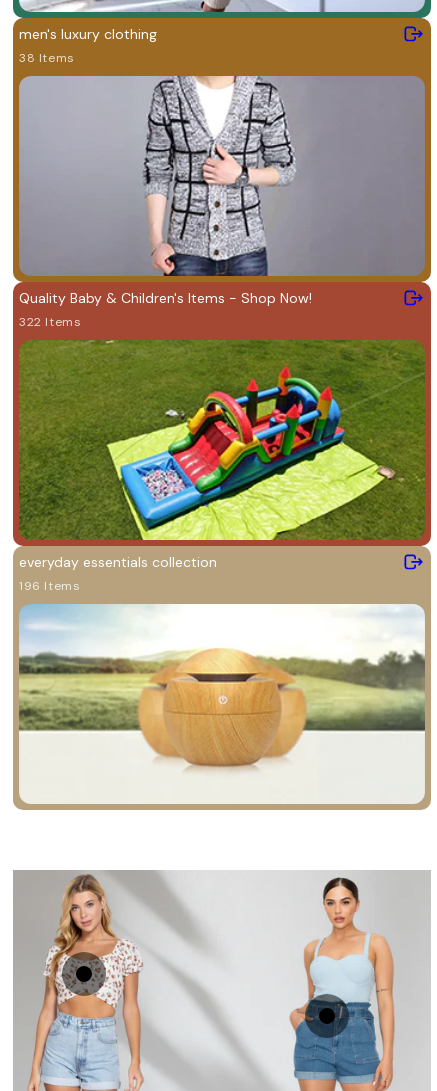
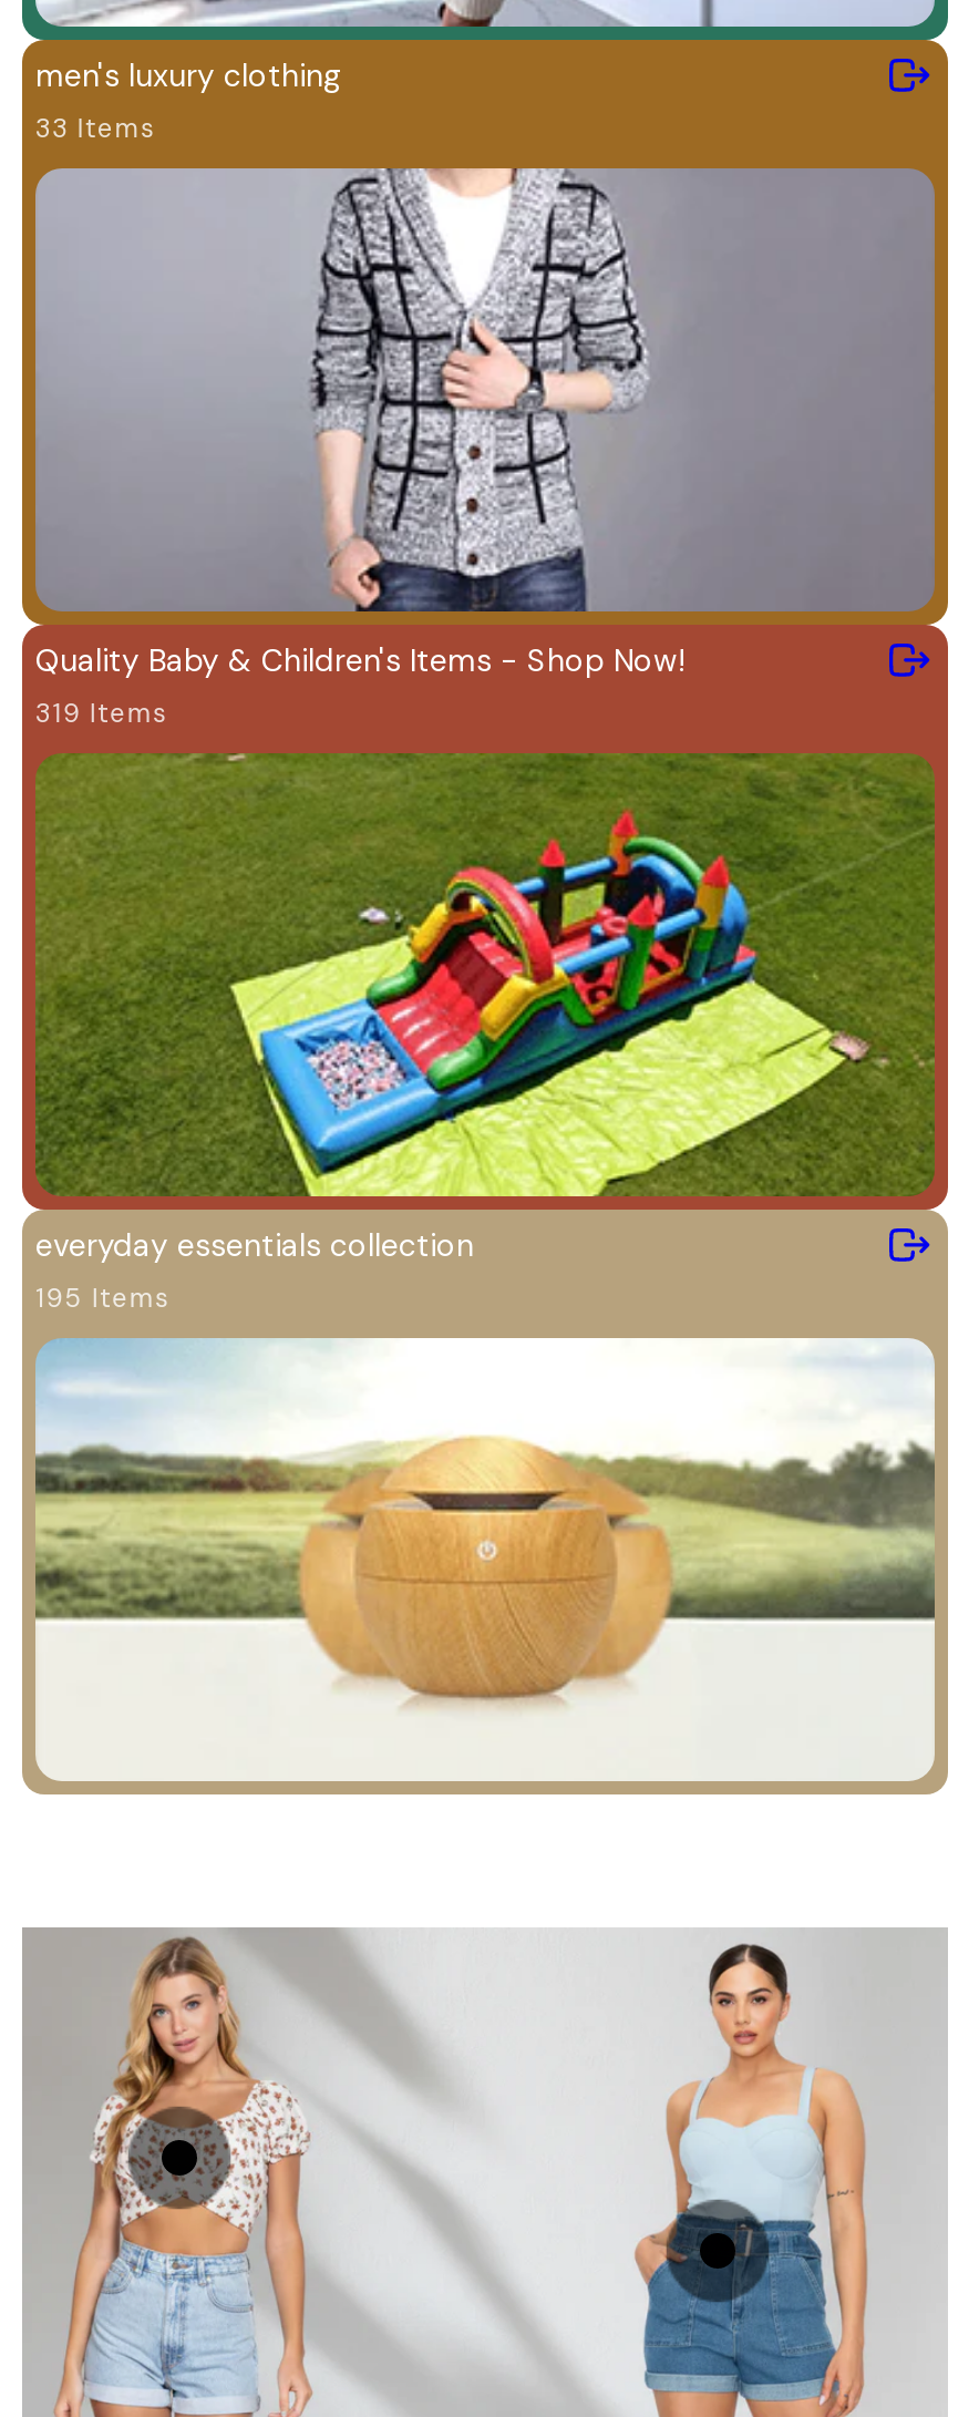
[19,50,75,66] 38 Items -> [35,110,157,145] 33 Items
[19,314,81,330] 322 Items -> [35,695,169,730] 319 Items
[19,578,80,594] 196 Items -> [35,1280,171,1315] 195 Items

